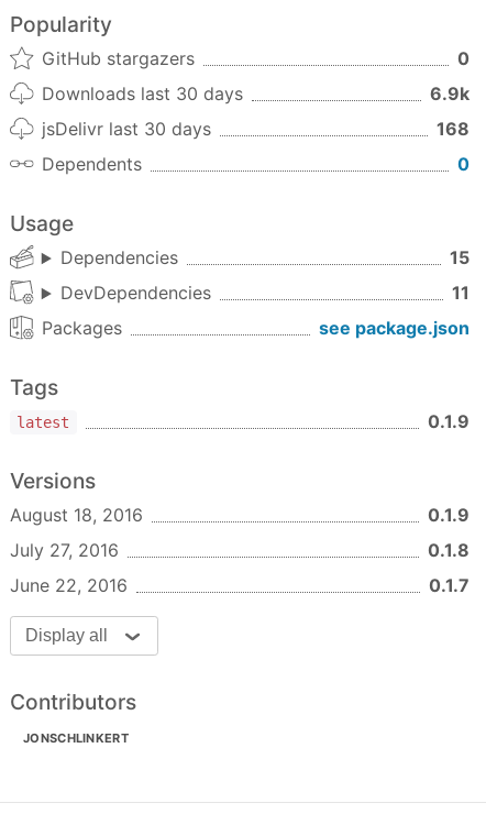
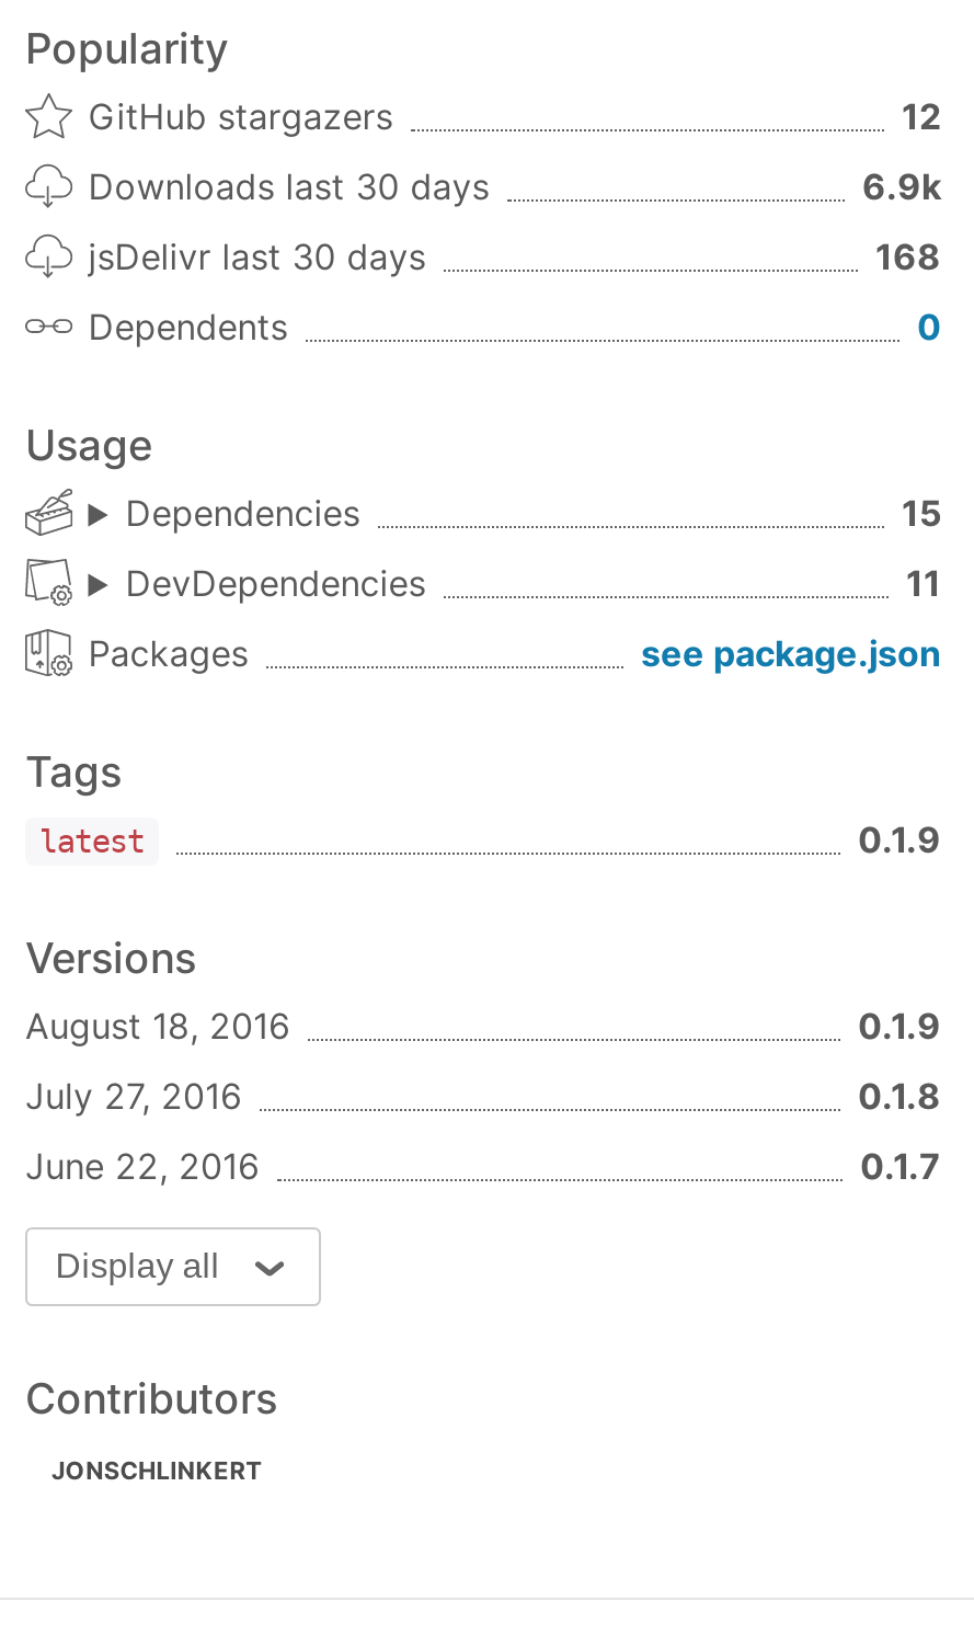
[457,48,470,70] 0 -> [902,95,941,139] 12

